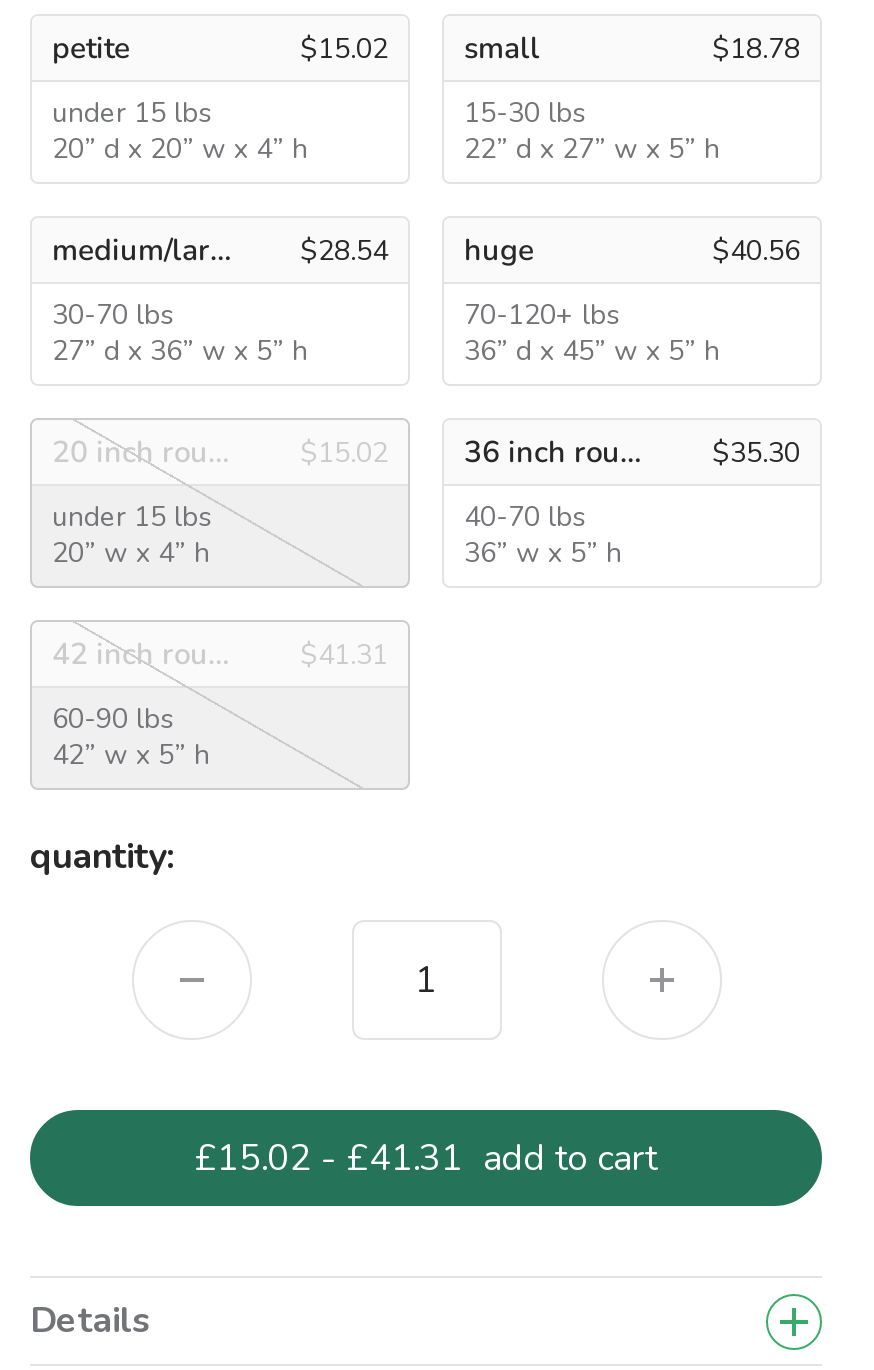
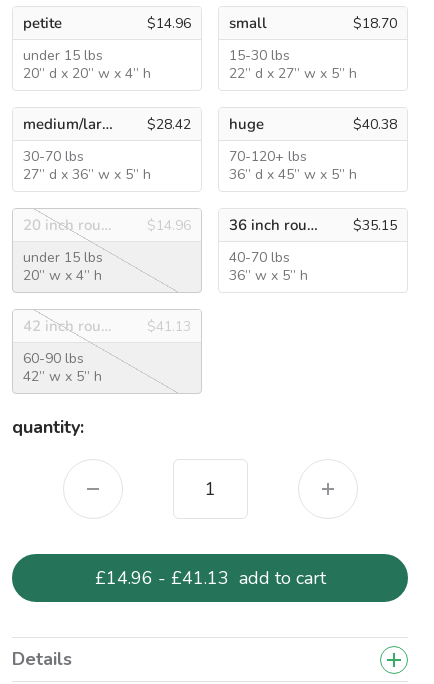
[300,28,540,68] $15.02 small -> [147,13,267,33] $14.96 small
[712,30,800,68] $18.78 -> [353,14,397,33] $18.70
[300,232,388,270] $28.54 -> [147,115,191,134] $28.42
[712,232,800,270] $40.56 -> [353,115,397,134] $40.38
[300,434,388,472] $15.02 -> [147,216,191,235] $14.96
[712,434,800,472] $35.30 -> [353,216,397,235] $35.15
[300,636,388,674] $41.31 -> [147,317,191,336] $41.13
[195,1134,657,1182] £15.02 - £41.31 add to cart -> [94,566,325,590] £14.96 - £41.13 add to cart

